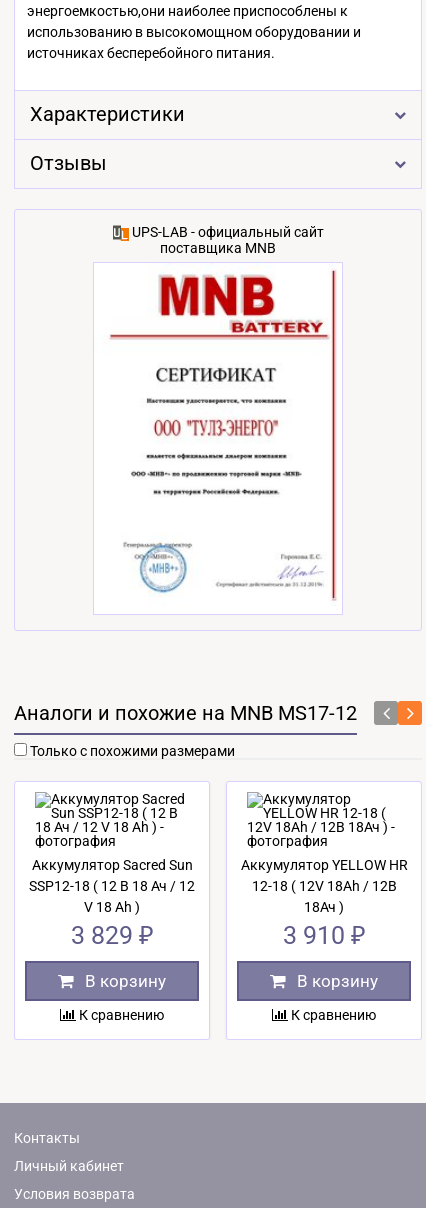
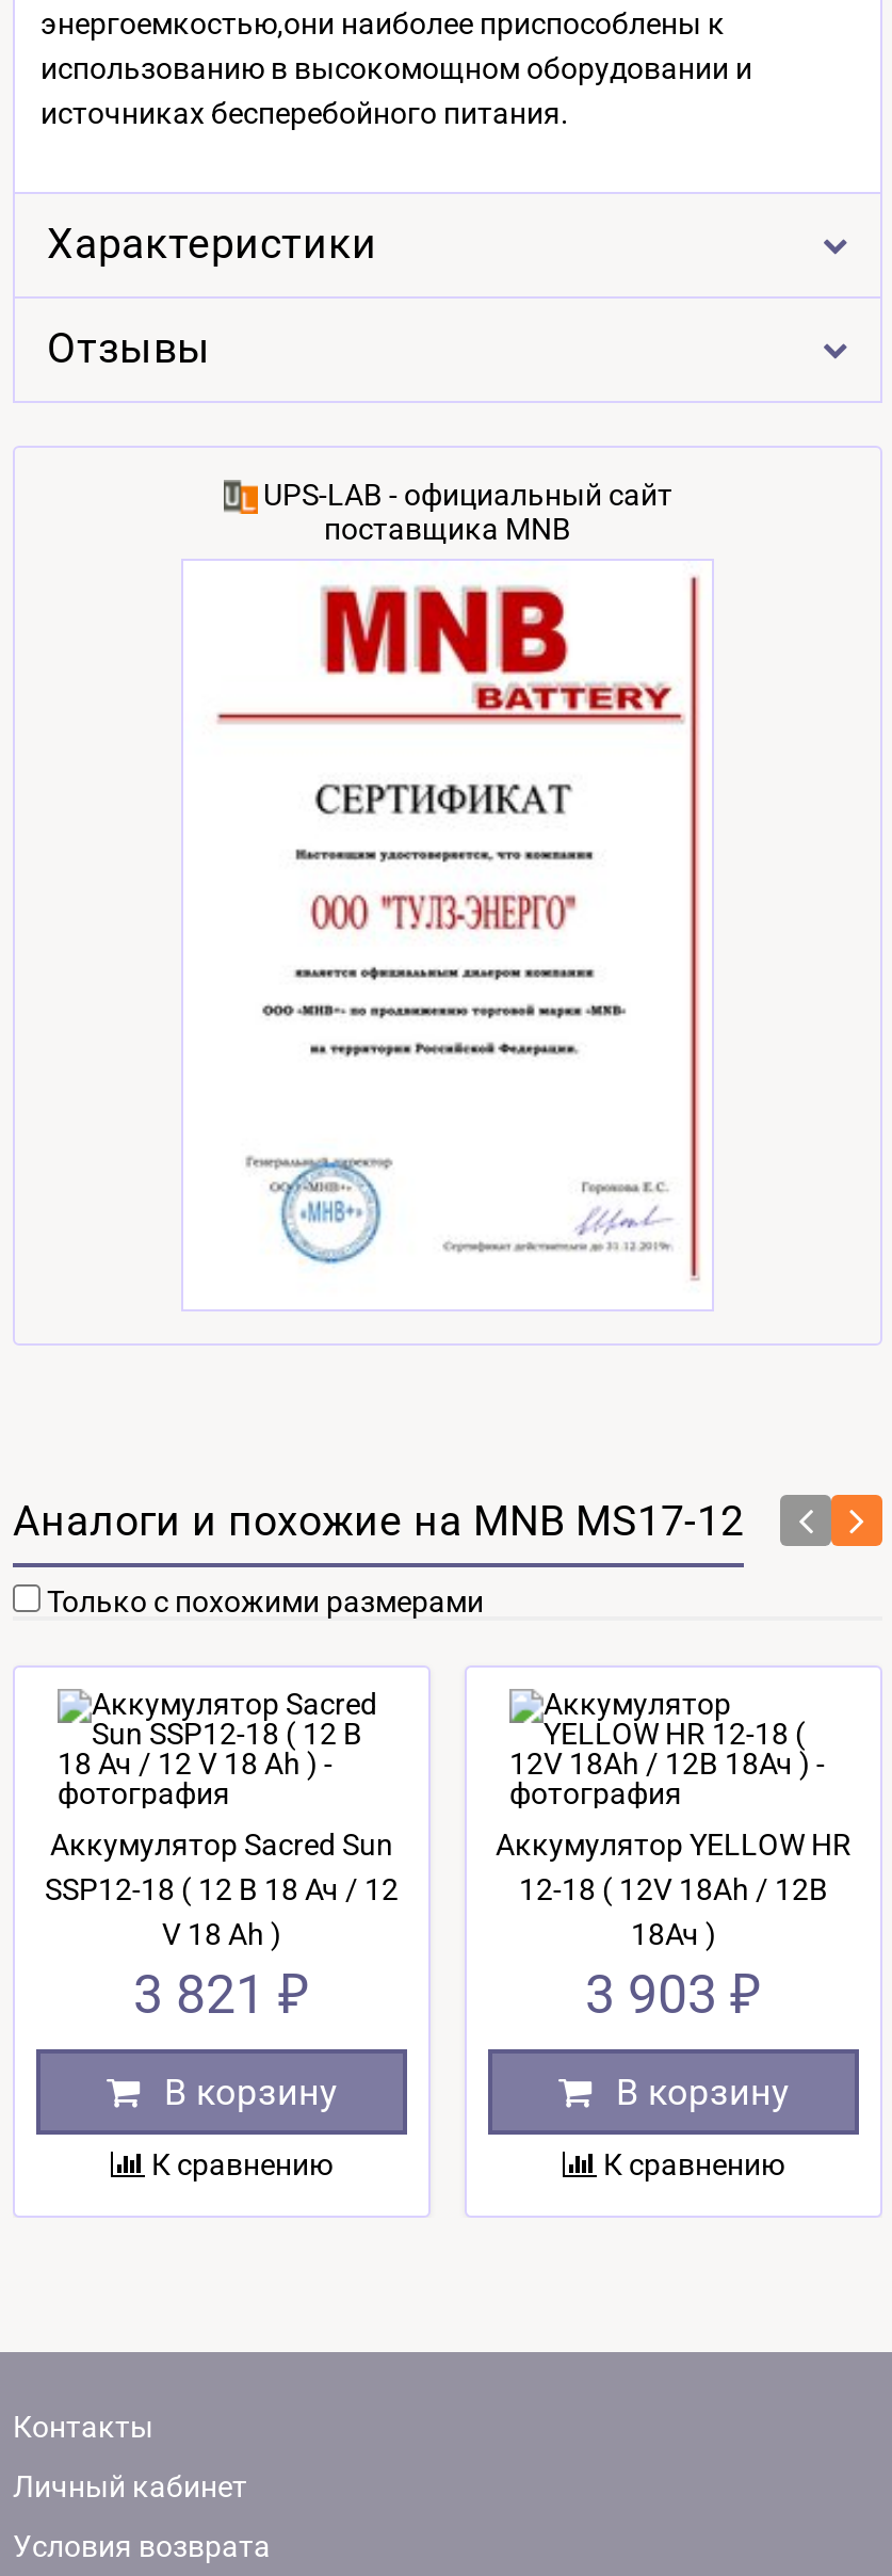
[70,921,153,950] 3 829 ₽ -> [133,1964,310,2025] 3 821 ₽
[282,921,365,950] 3 910 ₽ -> [585,1964,762,2025] 3 903 ₽

